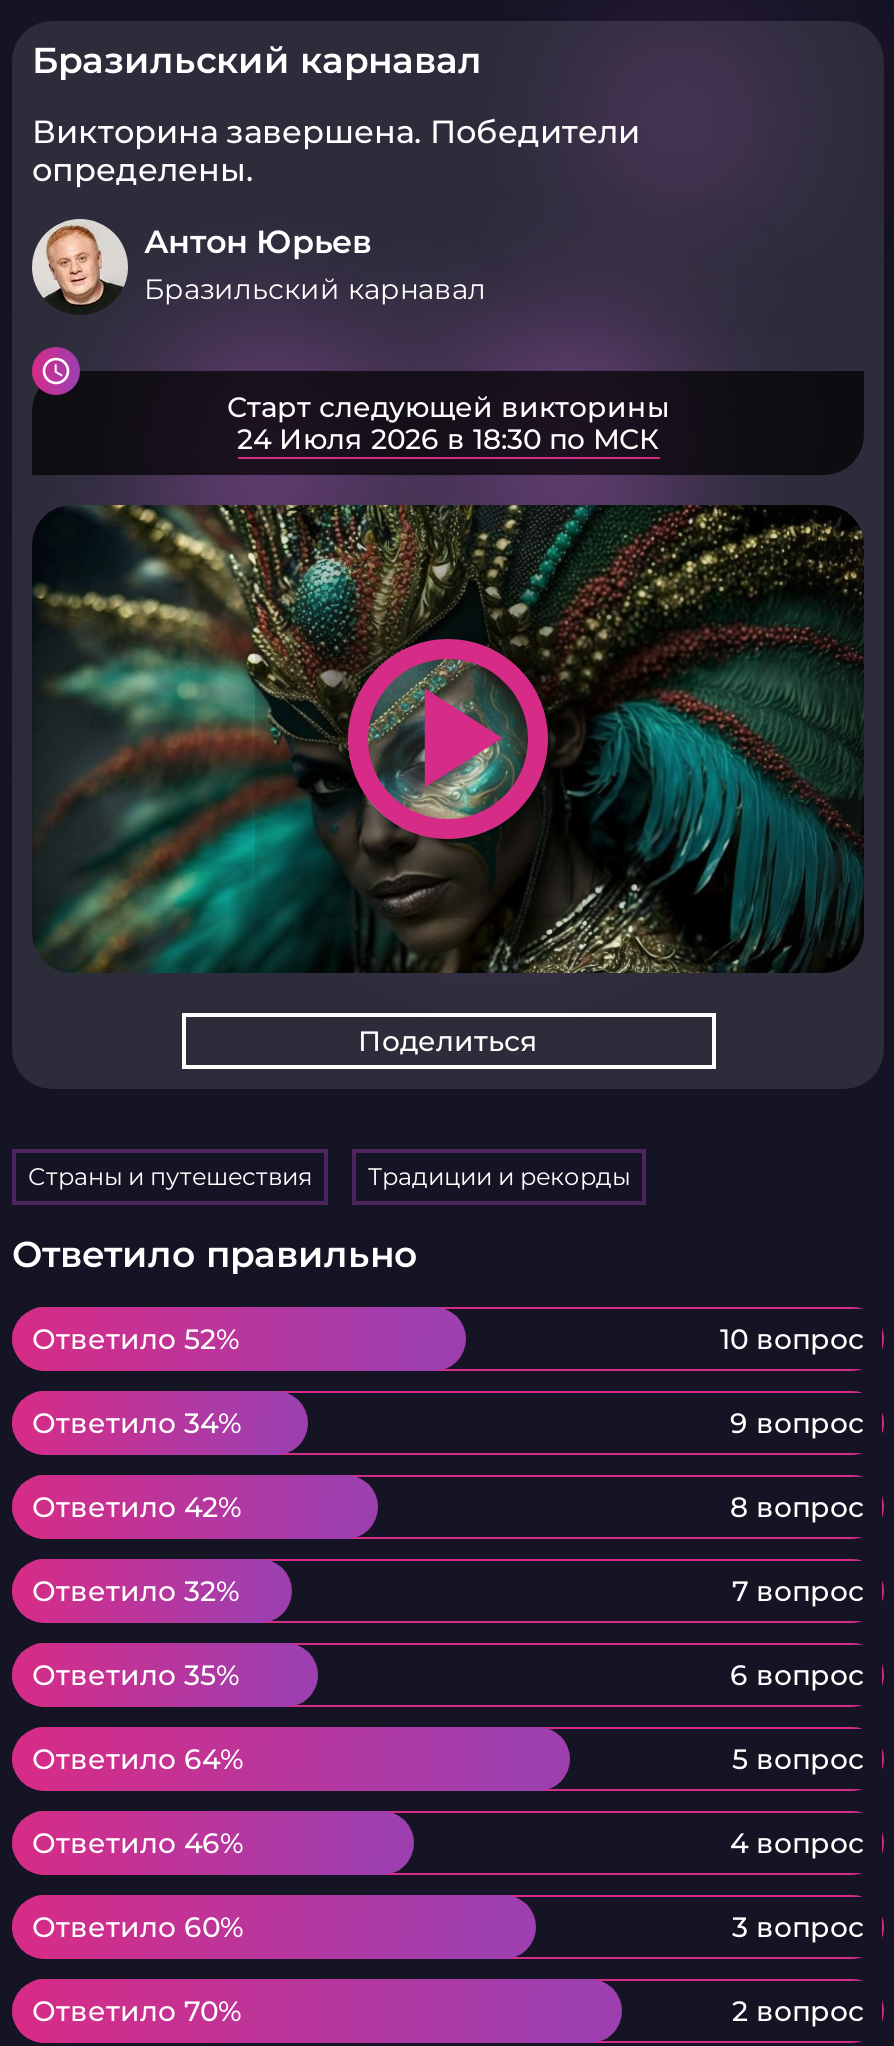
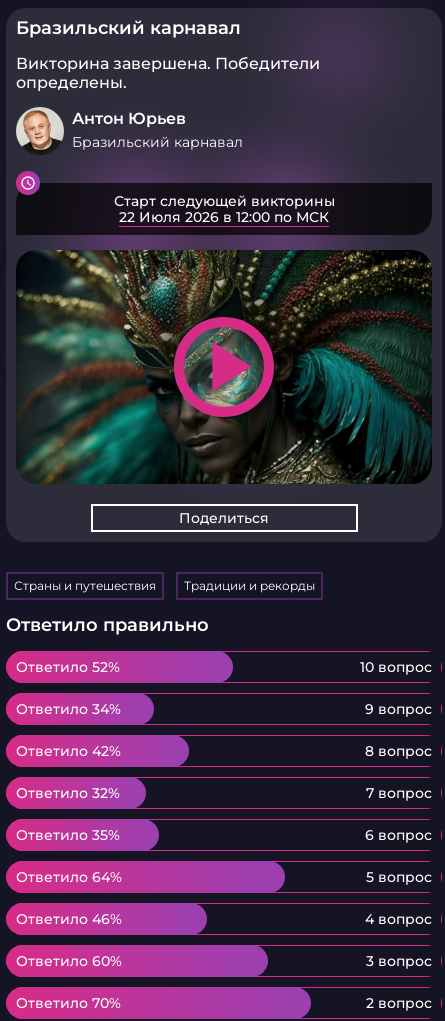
[237,421,659,457] 24 Июля 2026 в 18:30 по МСК -> [119,208,329,226] 22 Июля 2026 в 12:00 по МСК

